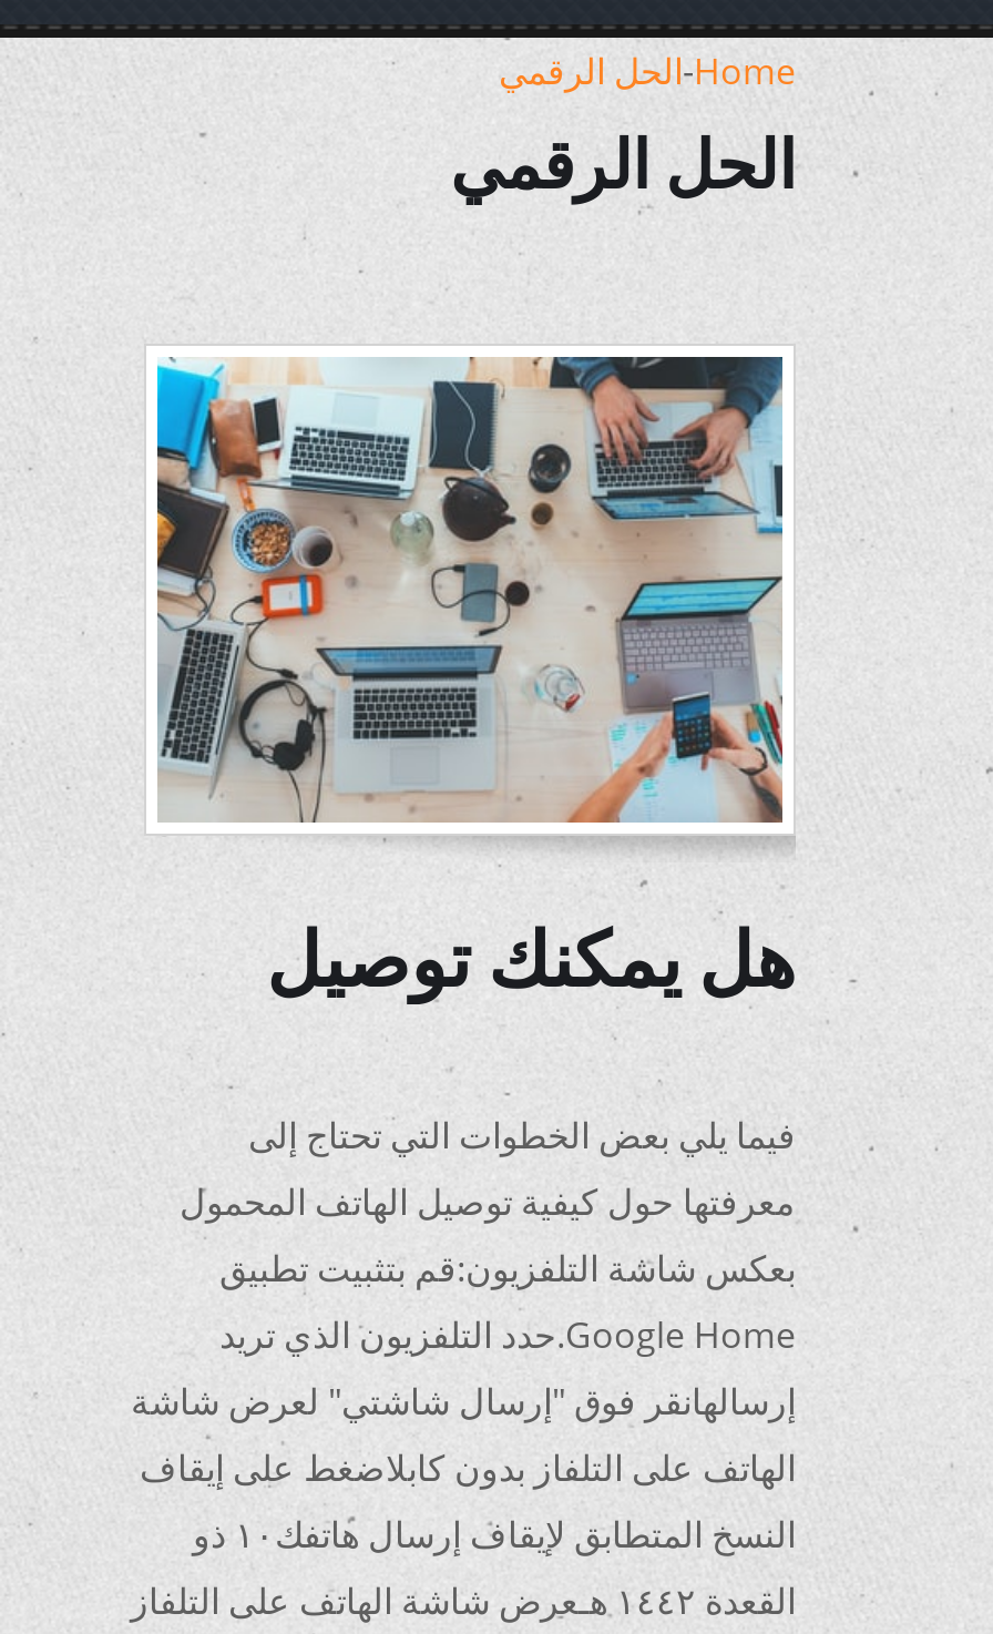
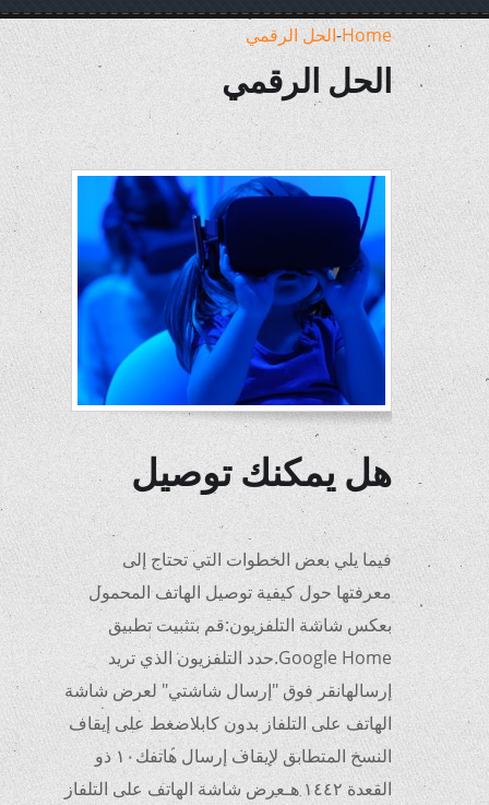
[155,355,785,825] [image] -> [76,175,386,406] [image]

